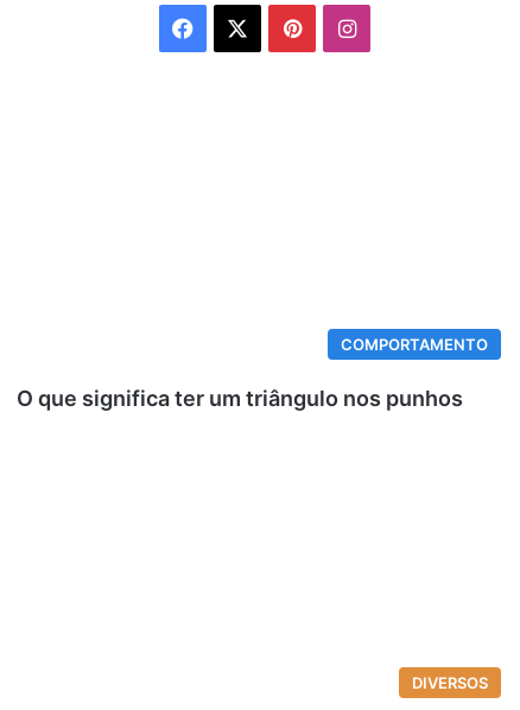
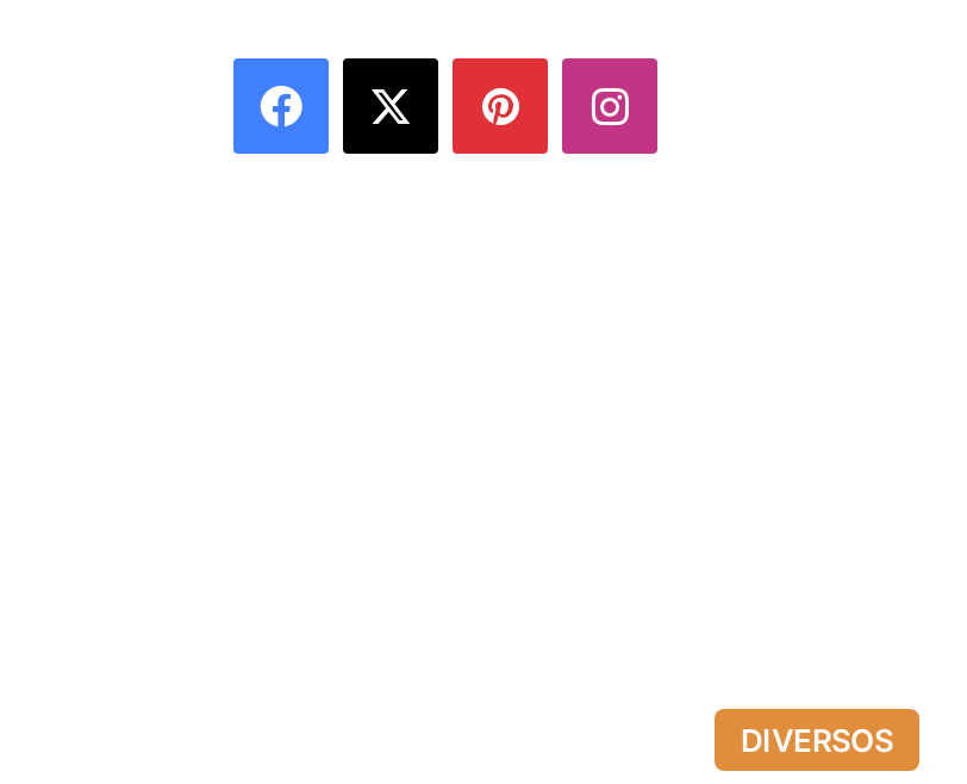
[17,335,488,411] COMPORTAMENTO | O que significa ter um triângulo nos punhos -> none

